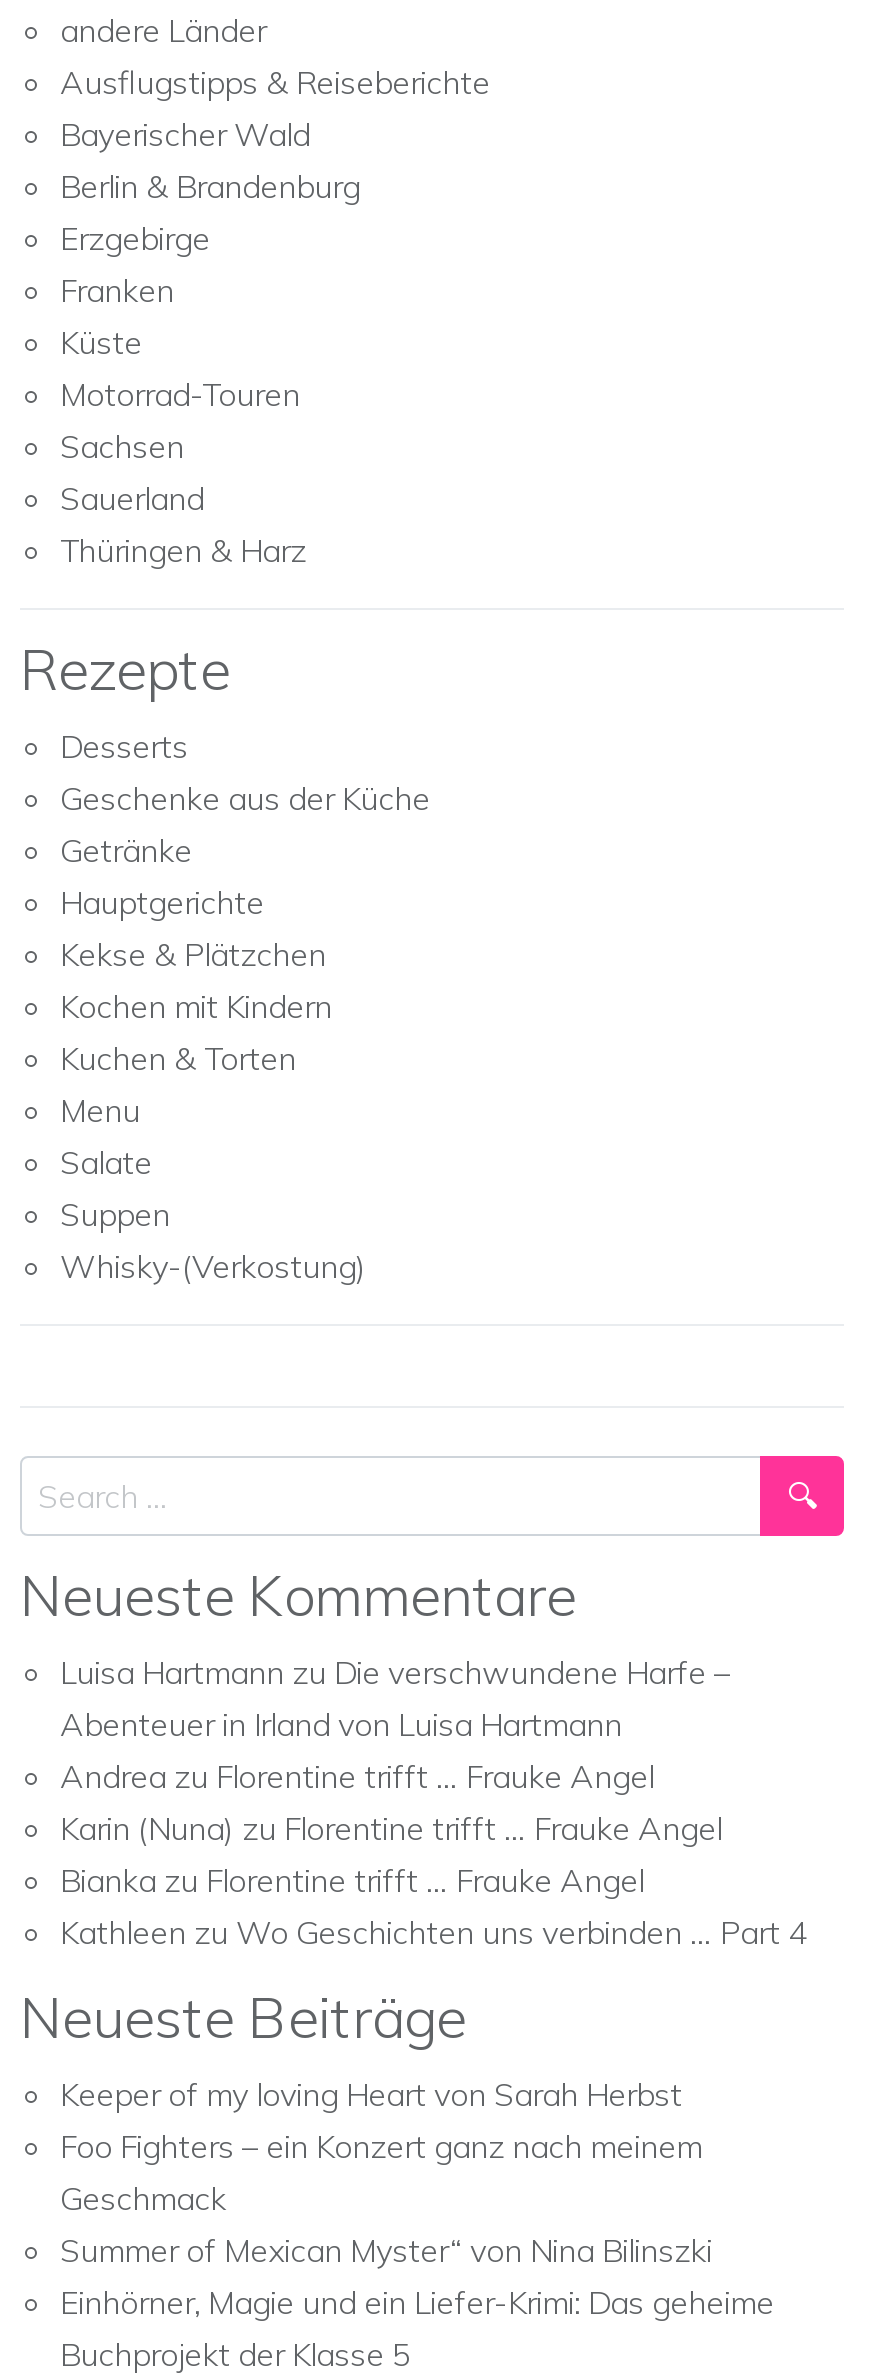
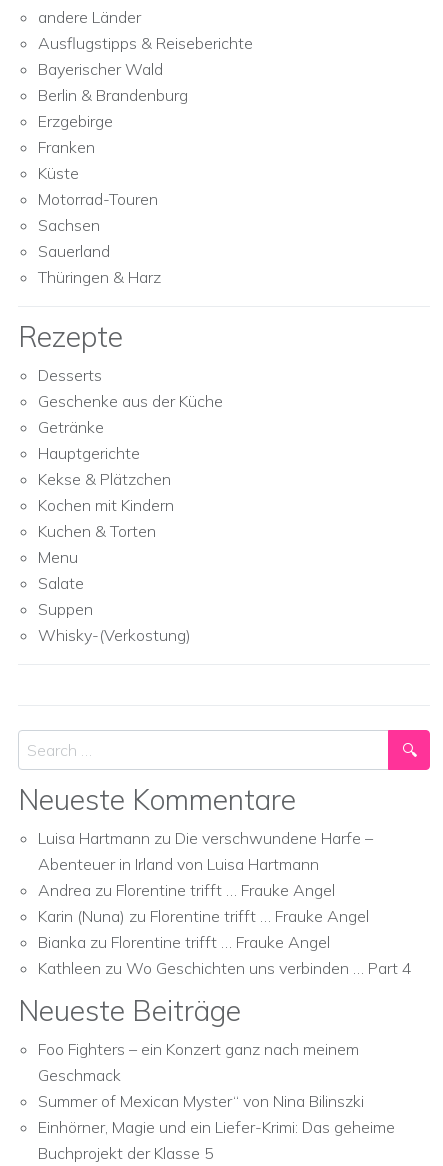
[60,2074,682,2114] Keeper of my loving Heart von Sarah Herbst -> none

